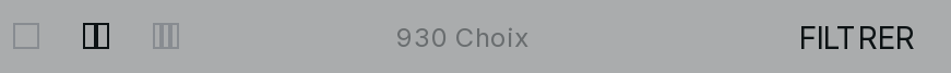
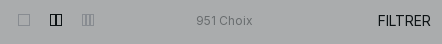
[396,20,530,52] 930 Choix -> [195,12,252,27] 951 Choix

